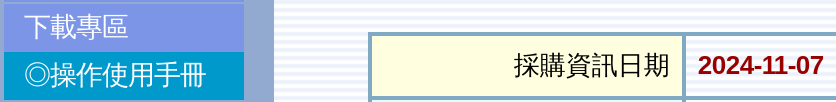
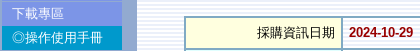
[514,50,824,80] 採購資訊日期 2024-11-07 -> [257,25,413,40] 採購資訊日期 2024-10-29

